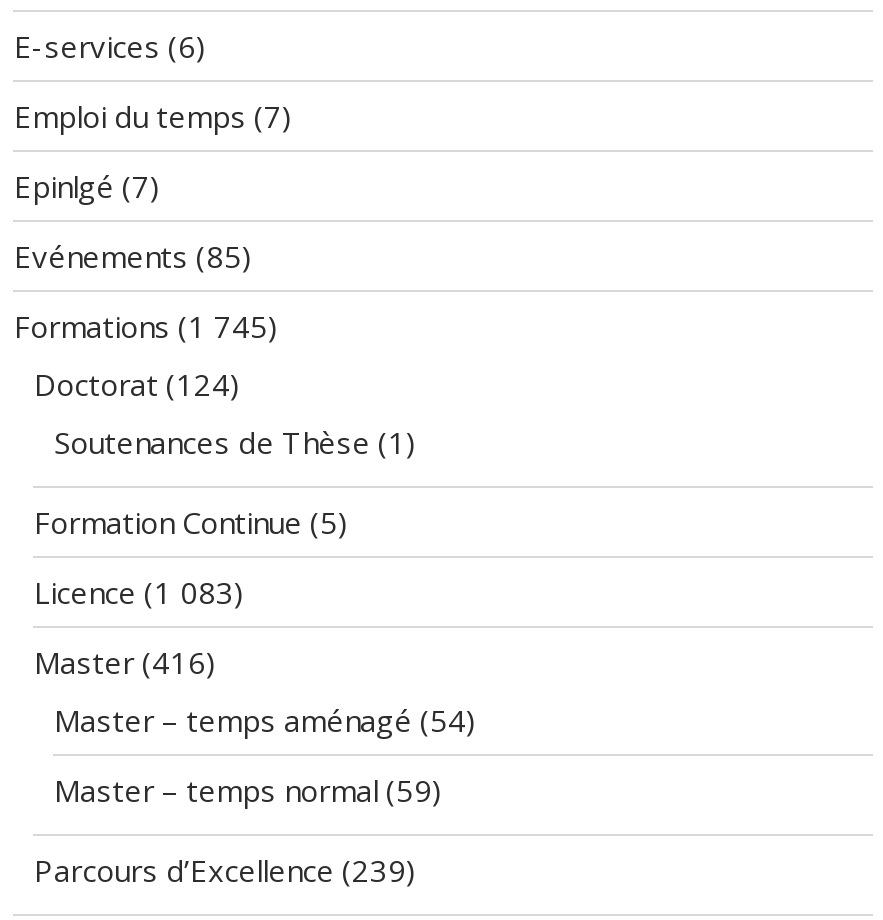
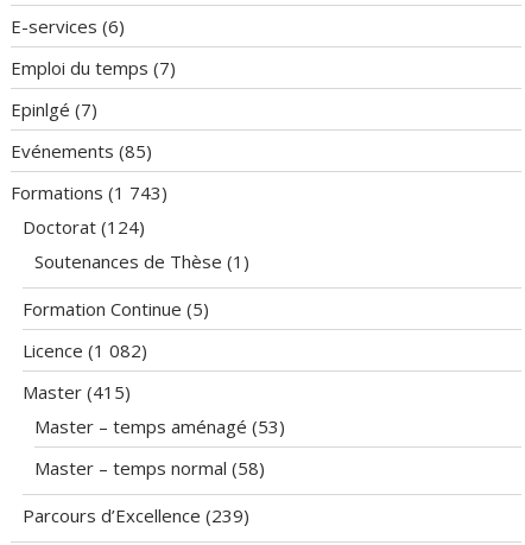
[14,307,278,347] Formations (1 745) -> [11,181,168,205] Formations (1 743)
[34,573,244,613] Licence (1 083) -> [23,339,148,363] Licence (1 082)
[34,643,216,683] Master (416) -> [23,380,131,404] Master (415)
[54,701,476,741] Master – temps aménagé (54) -> [35,415,286,439] Master – temps aménagé (53)
[54,771,442,811] Master – temps normal (59) -> [35,456,265,480] Master – temps normal (58)

